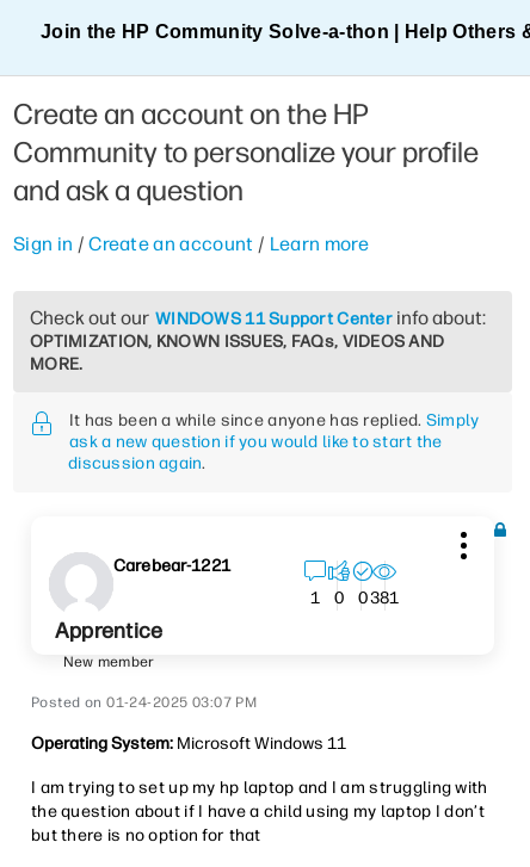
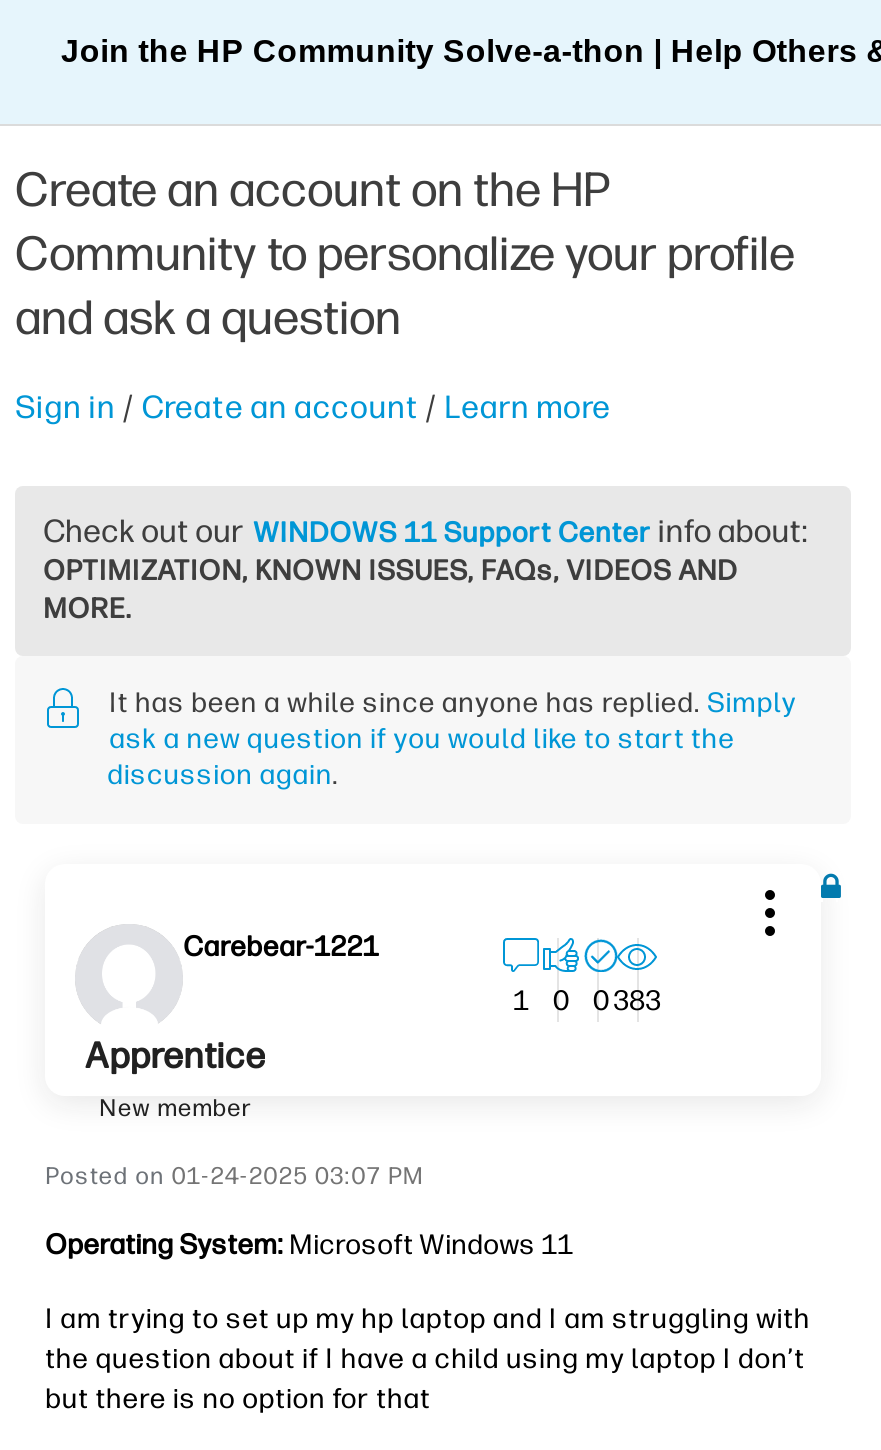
[310,587,399,608] 1 0 0 381 -> [513,983,661,1018] 1 0 0 383

